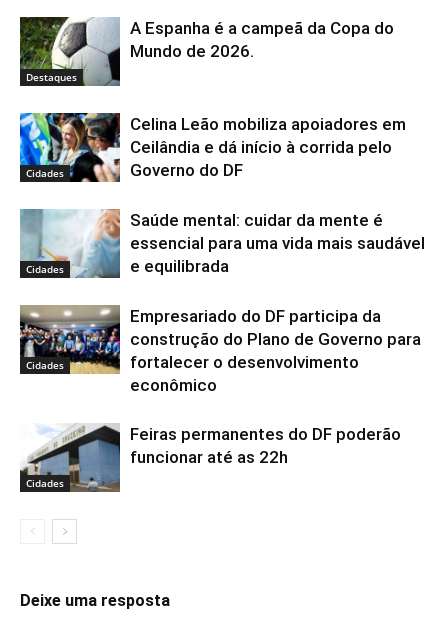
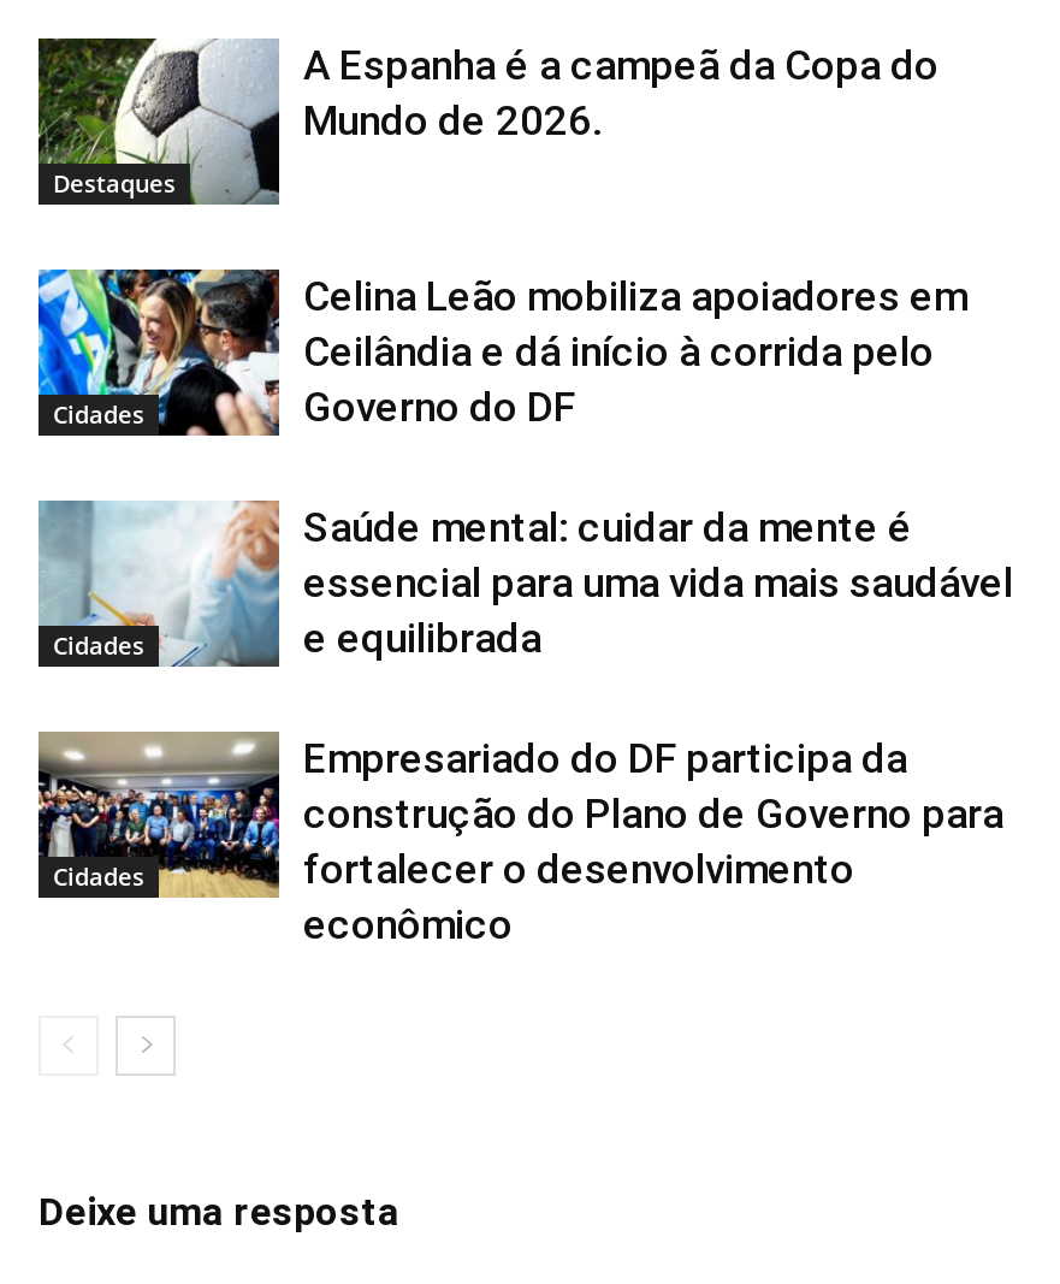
[21,423,121,493] [image] | Cidades -> none
[130,424,401,467] Feiras permanentes do DF poderão | funcionar até as 22h -> none

